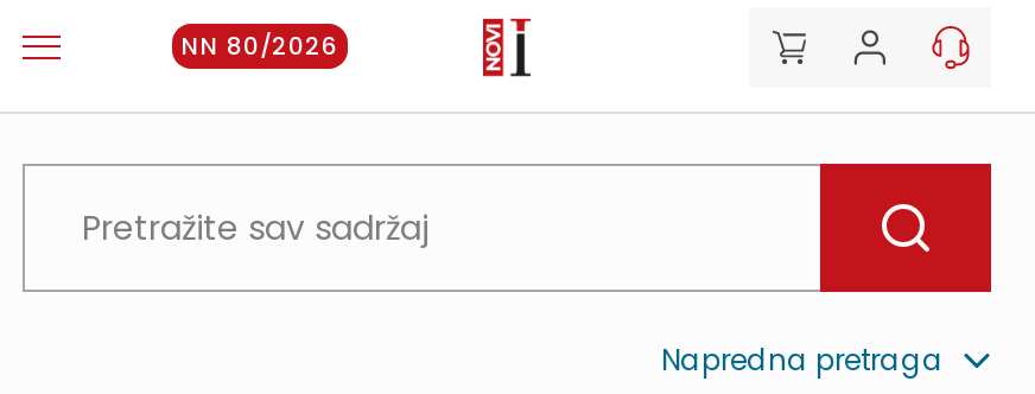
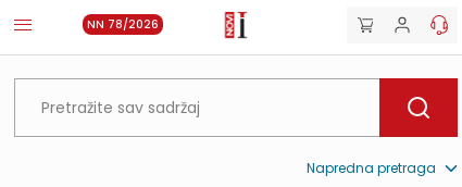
[182,28,338,64] NN 80/2026 -> [87,16,159,33] NN 78/2026

